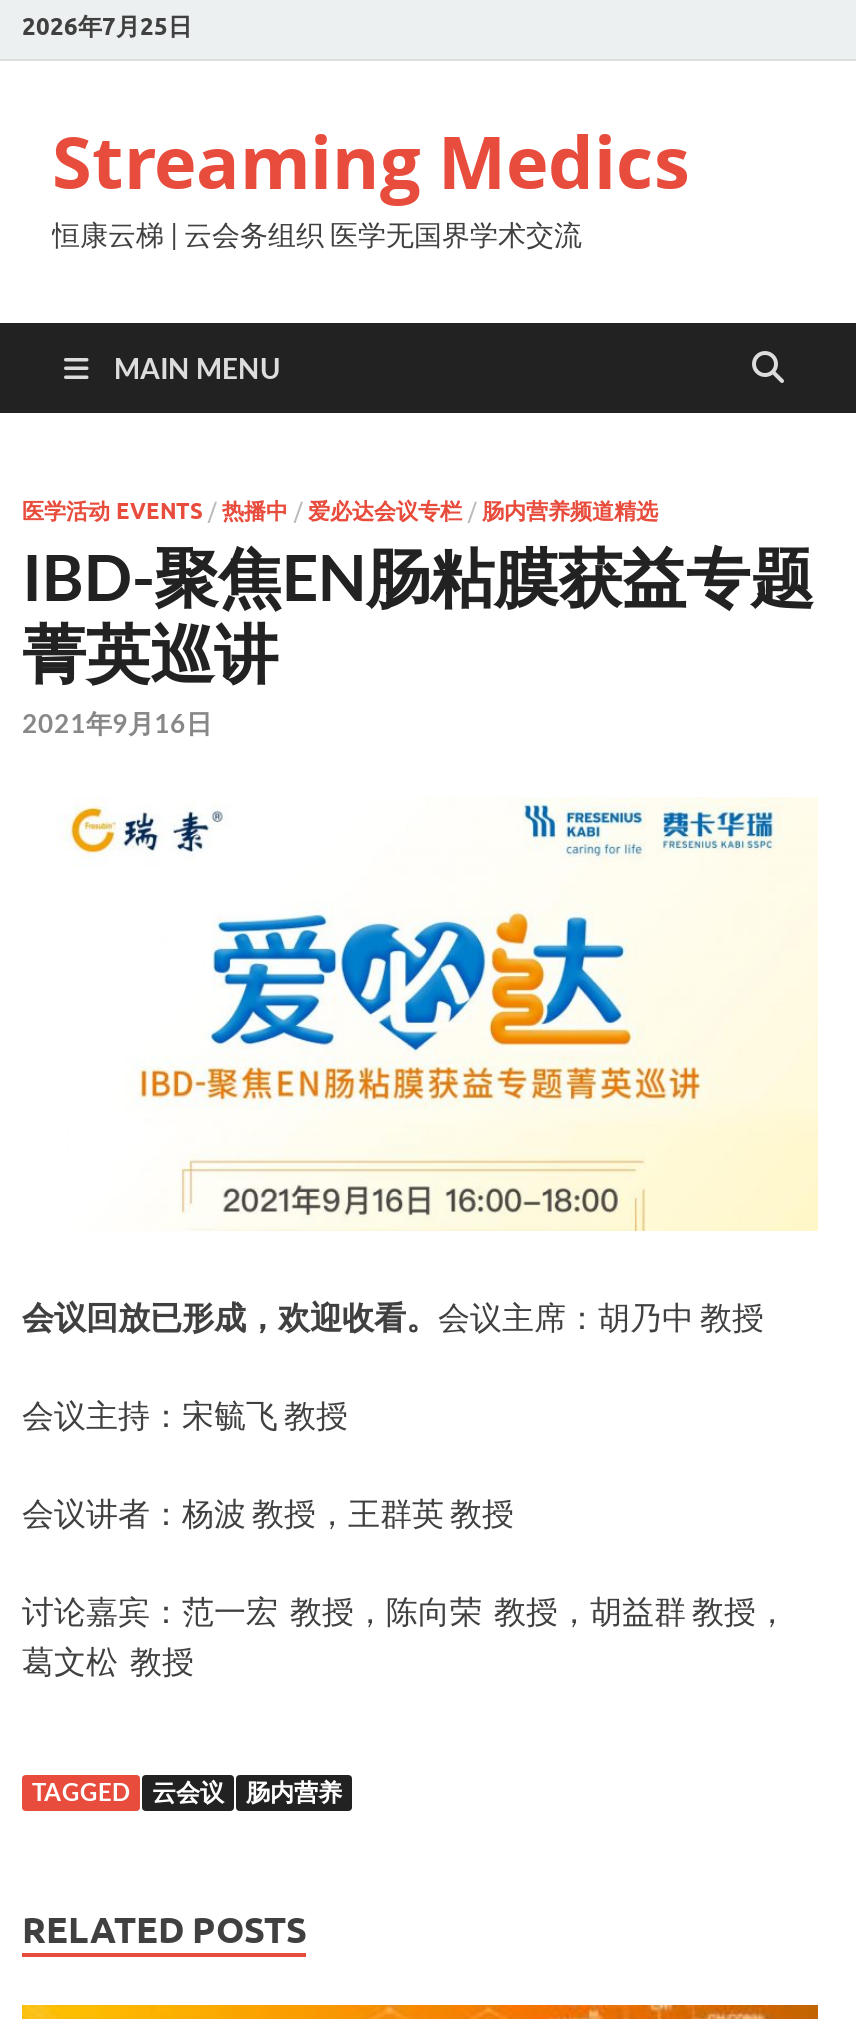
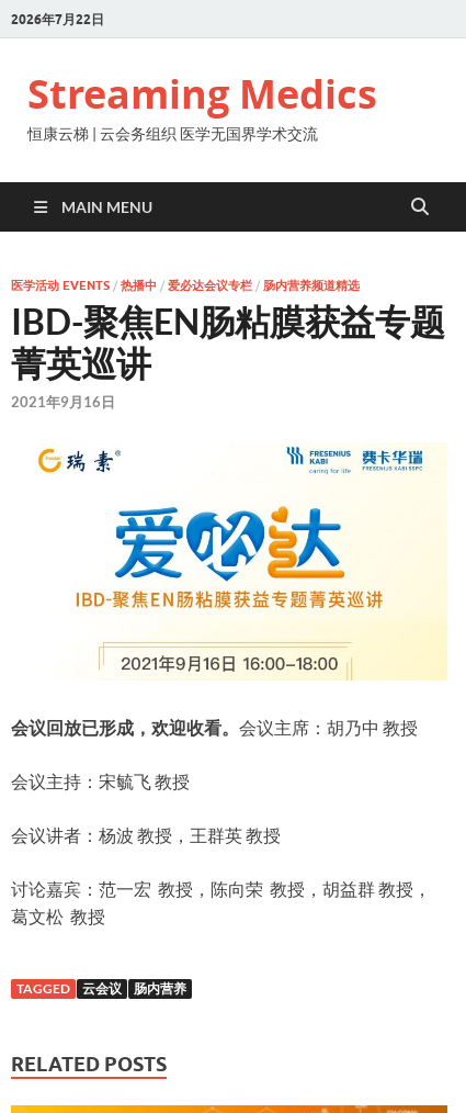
[22,10,192,40] 2026年7月25日 -> [11,10,104,27] 2026年7月22日

